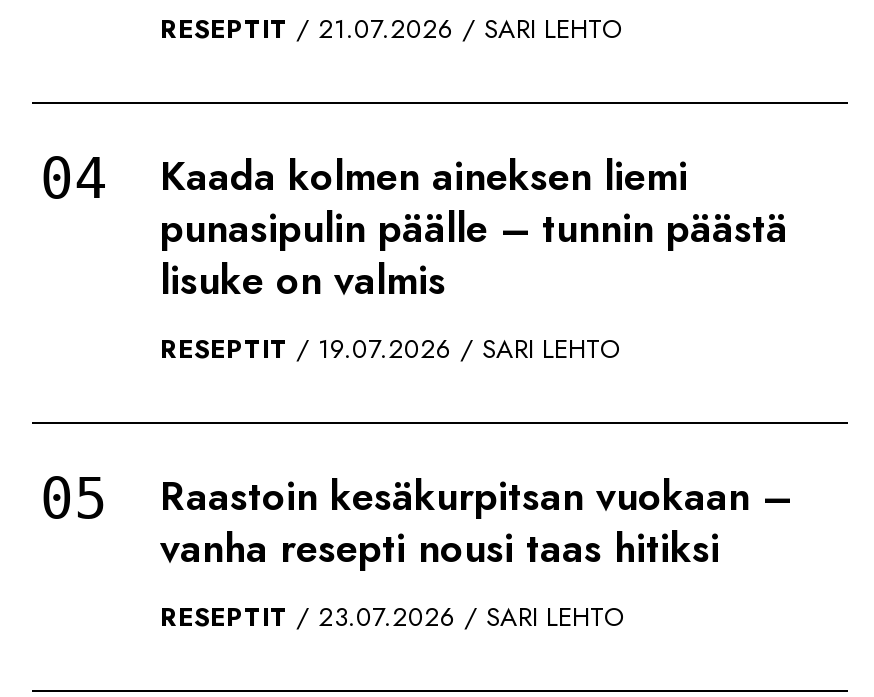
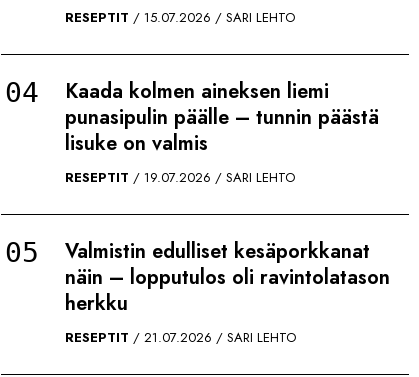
[160,10,622,48] RESEPTIT 21.07.2026 SARI LEHTO -> [65,8,295,27] RESEPTIT 15.07.2026 SARI LEHTO
[160,468,792,578] Raastoin kesäkurpitsan vuokaan – | vanha resepti nousi taas hitiksi -> [65,237,390,318] Valmistin edulliset kesäporkkanat | näin – lopputulos oli ravintolatason | herkku
[160,598,624,636] RESEPTIT 23.07.2026 SARI LEHTO -> [65,328,296,347] RESEPTIT 21.07.2026 SARI LEHTO

